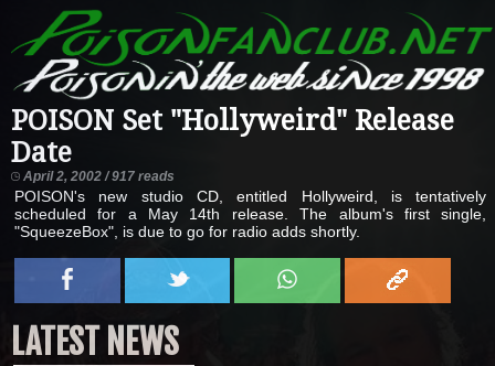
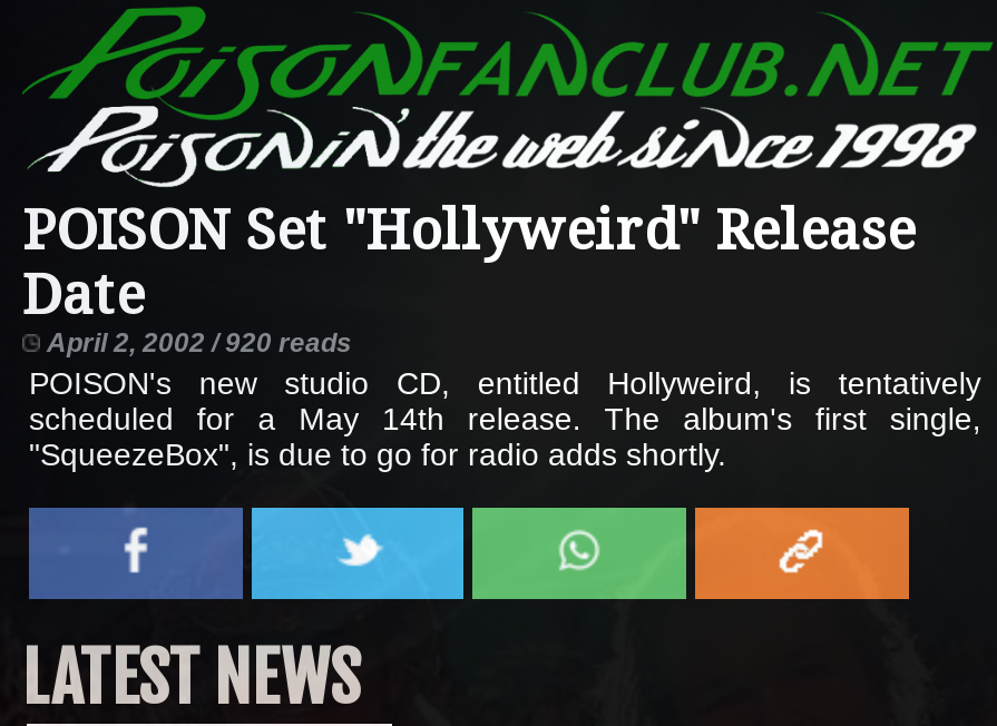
[20,168,175,184] April 2, 2002 / 917 reads -> [40,326,352,357] April 2, 2002 / 920 reads

